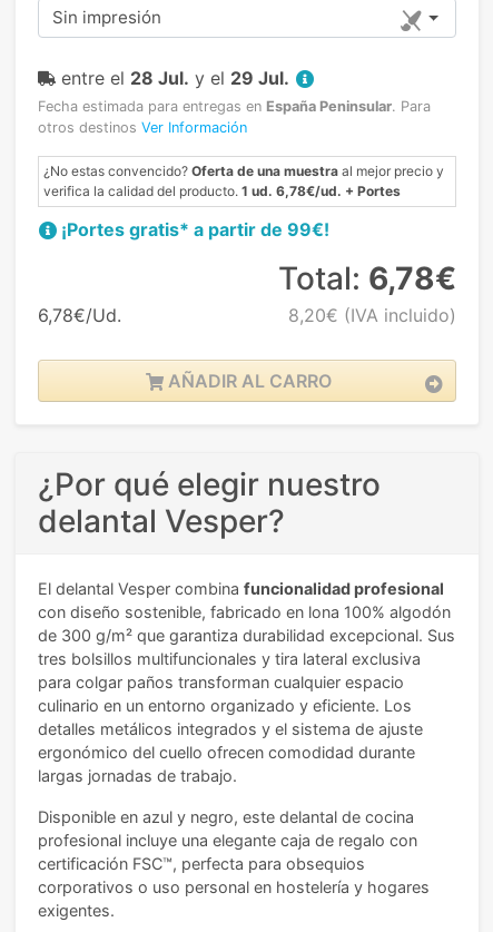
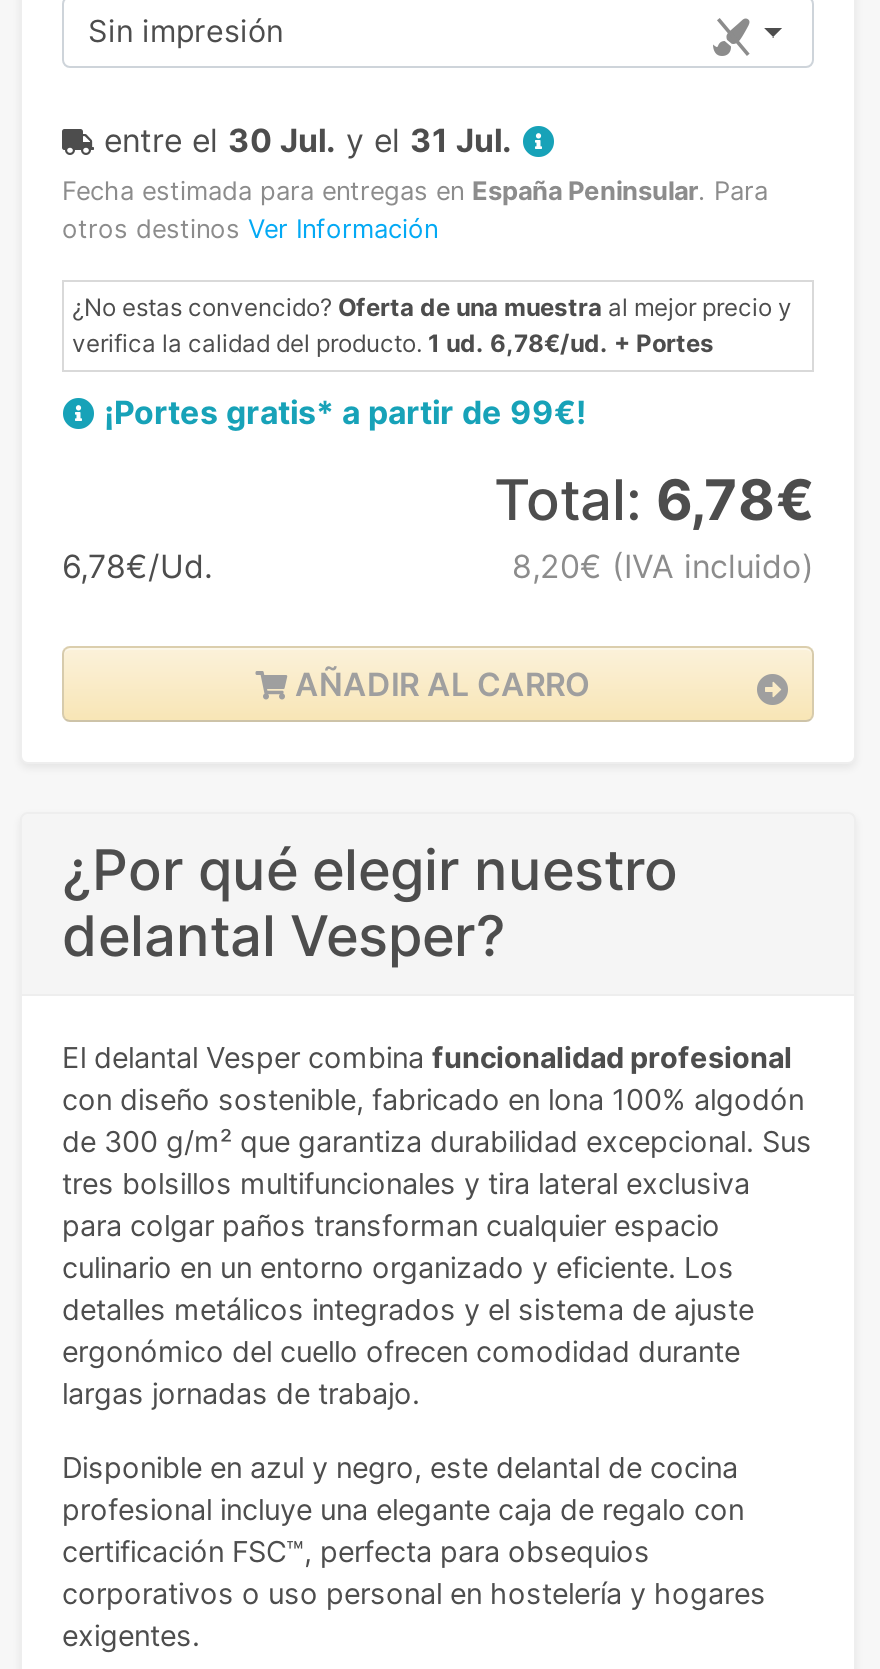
[61,67,289,89] entre el 28 Jul. y el 29 Jul. -> [104,121,512,161] entre el 30 Jul. y el 31 Jul.

